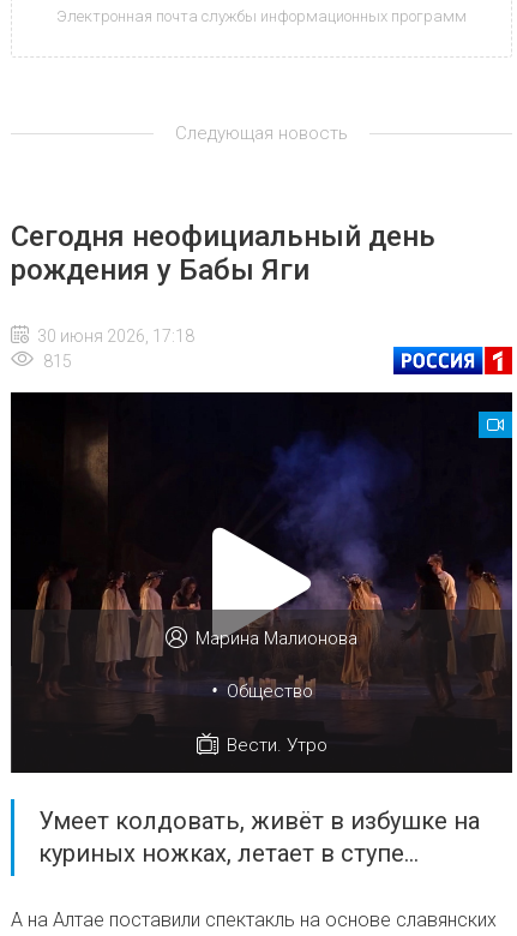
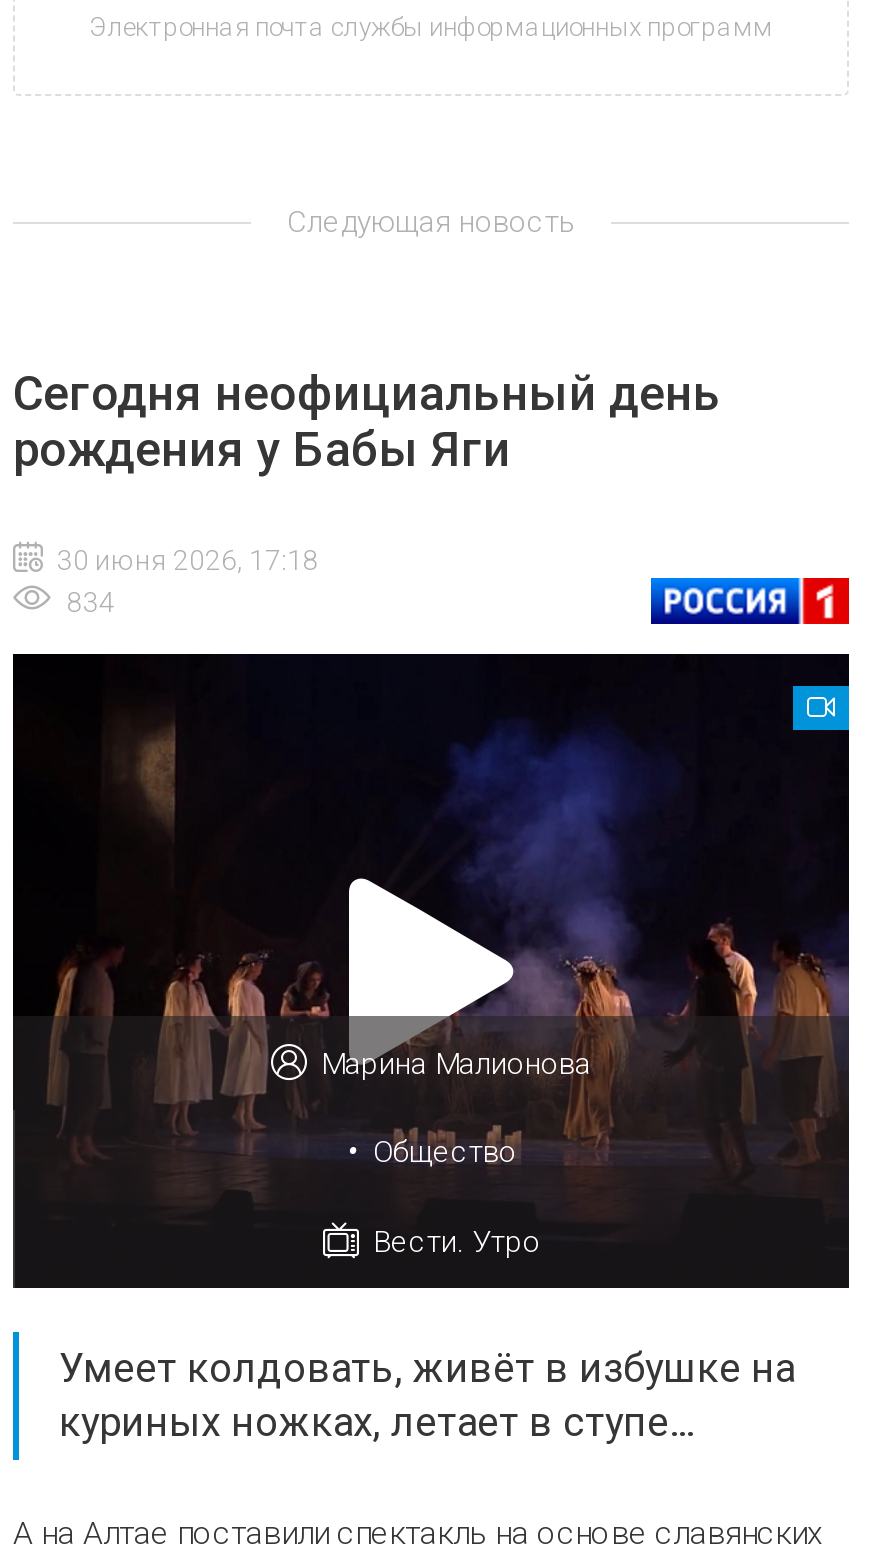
[40,352,72,371] 815 -> [61,586,115,618] 834

